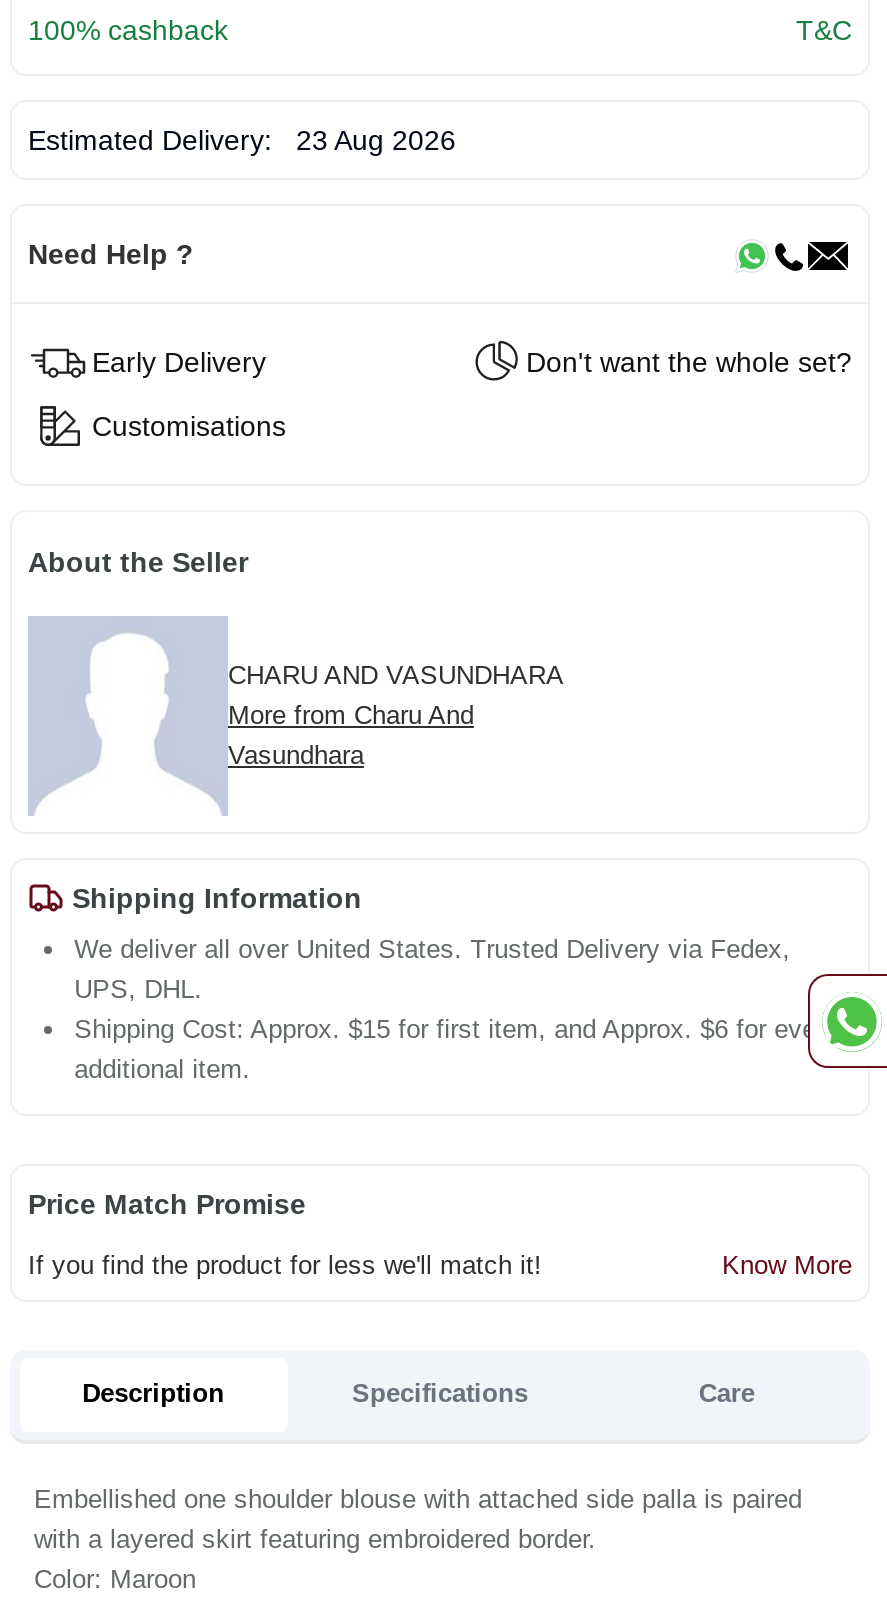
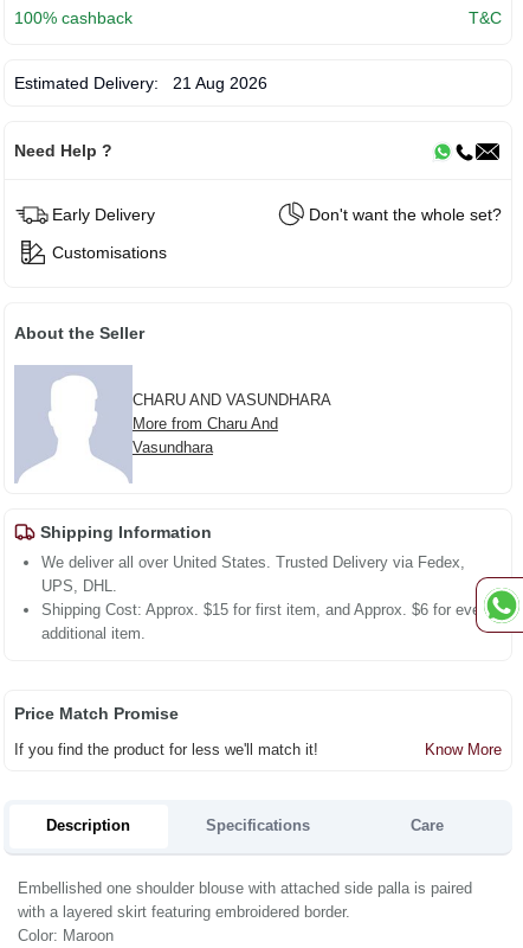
[28,125,456,157] Estimated Delivery: 23 Aug 2026 -> [14,74,267,93] Estimated Delivery: 21 Aug 2026

